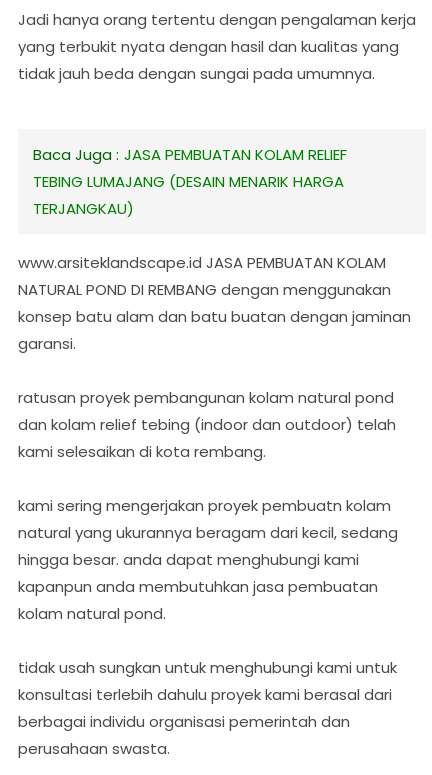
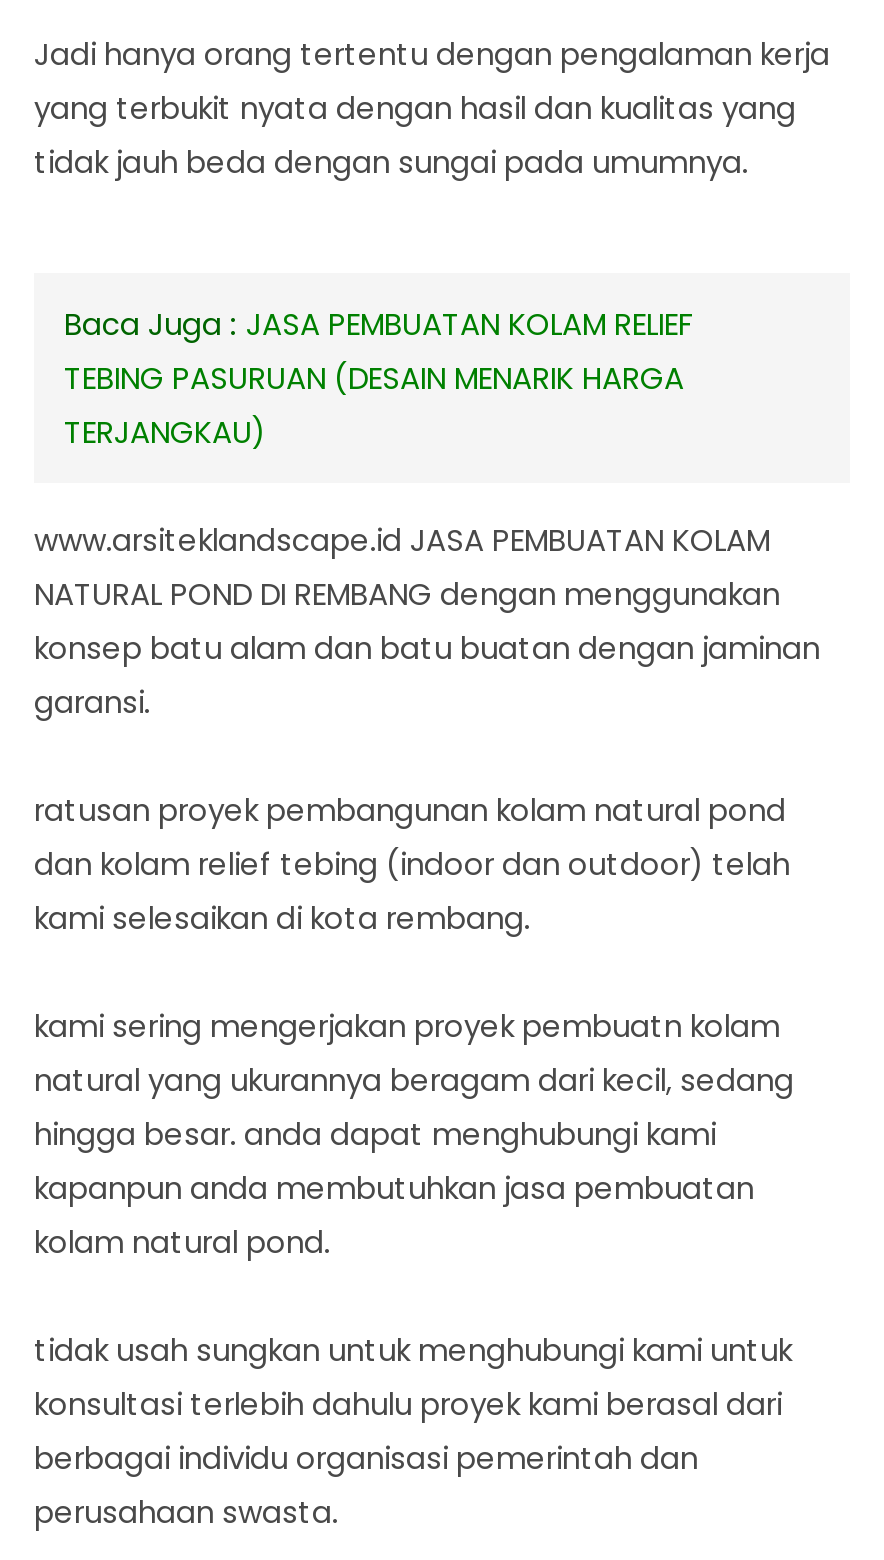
[33,170,344,191] TEBING LUMAJANG (DESAIN MENARIK HARGA -> [64,356,684,398] TEBING PASURUAN (DESAIN MENARIK HARGA

